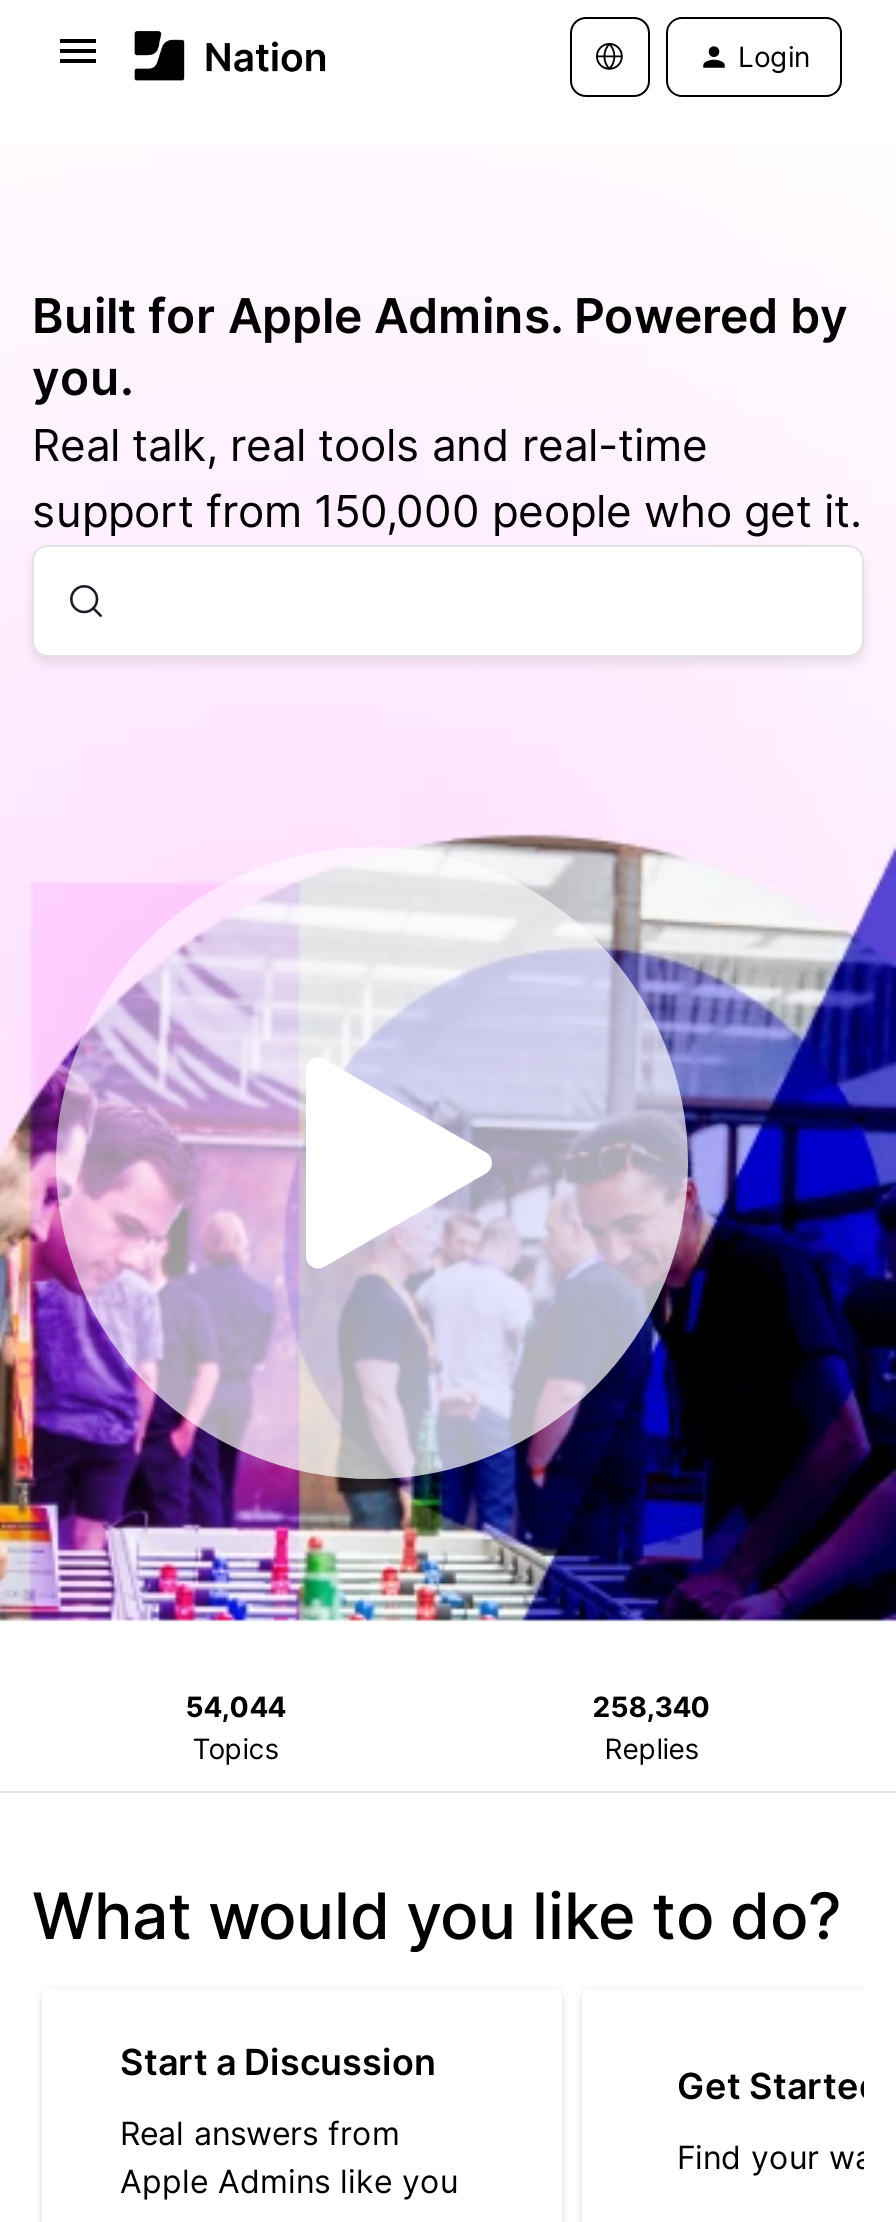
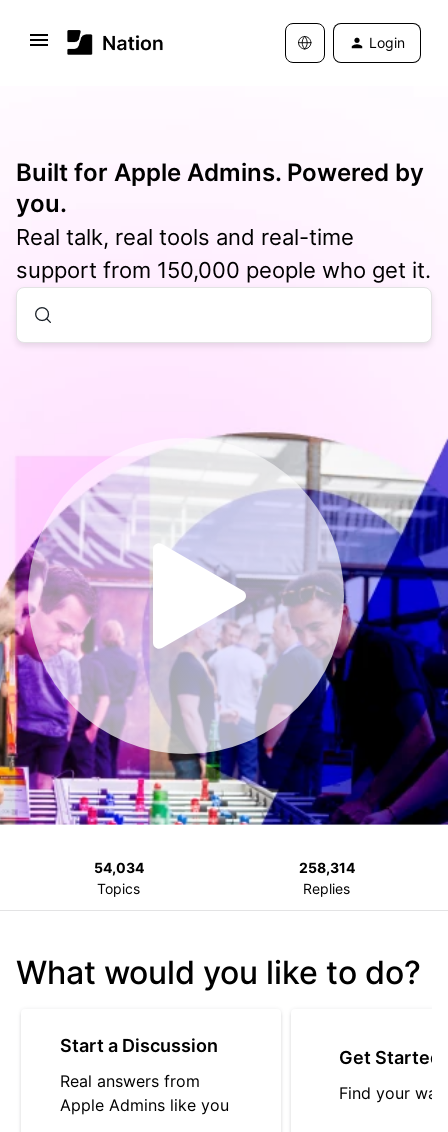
[186,1689,286,1723] 54,044 -> [93,859,143,876] 54,034
[592,1689,710,1723] 258,340 -> [298,859,354,876] 258,314

